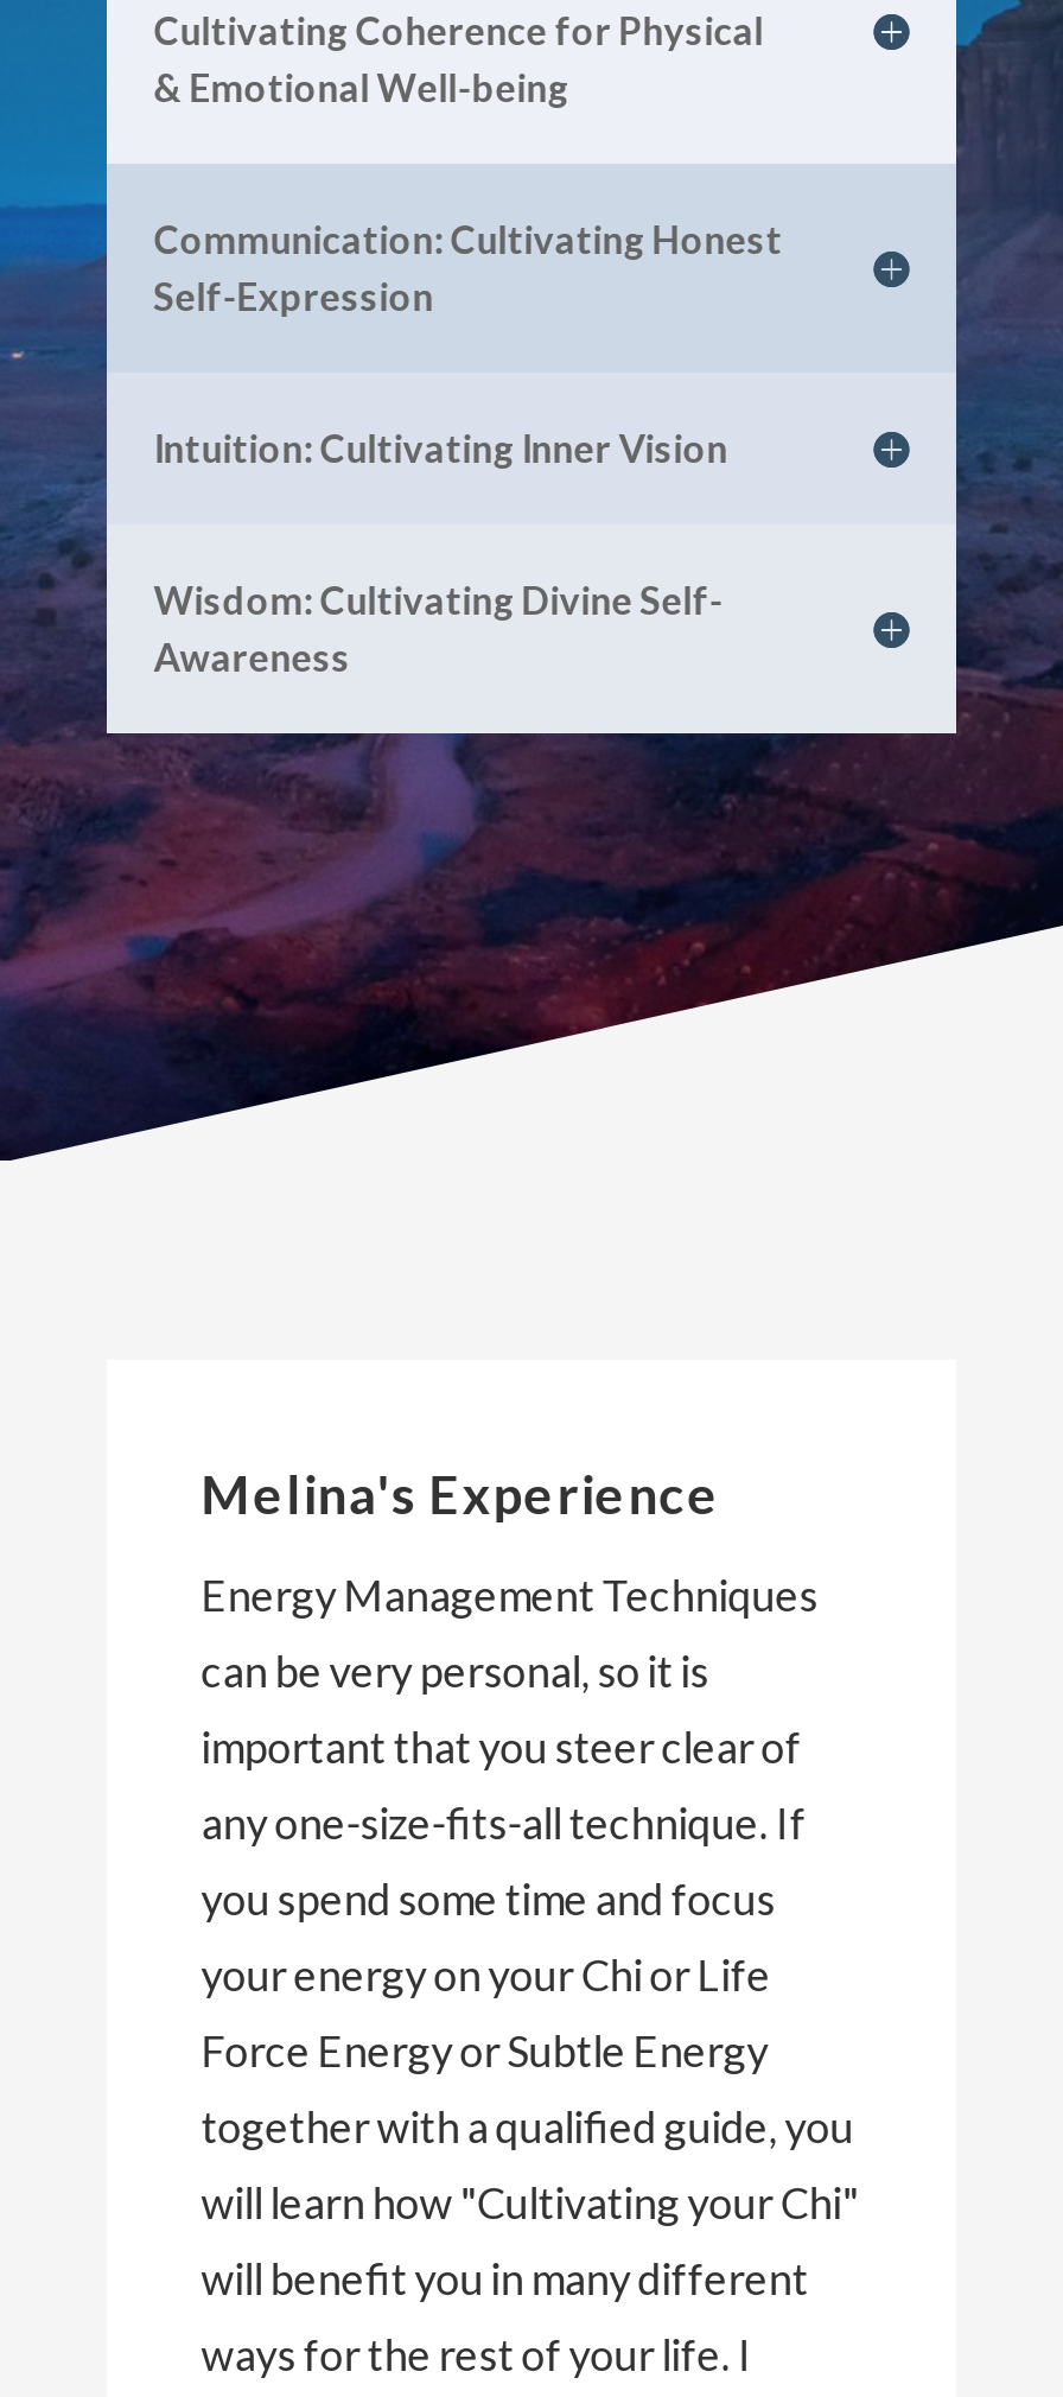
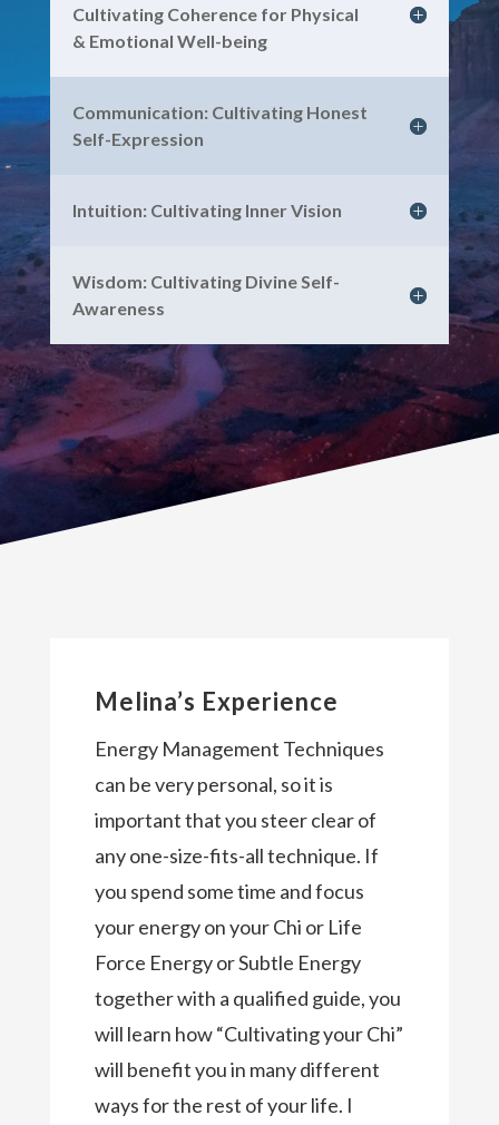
[201,1463,721,1527] Melina's Experience -> [94,687,338,717] Melina’s Experience
[201,2177,858,2229] will learn how "Cultivating your Chi" -> [94,1022,403,1046] will learn how “Cultivating your Chi”

